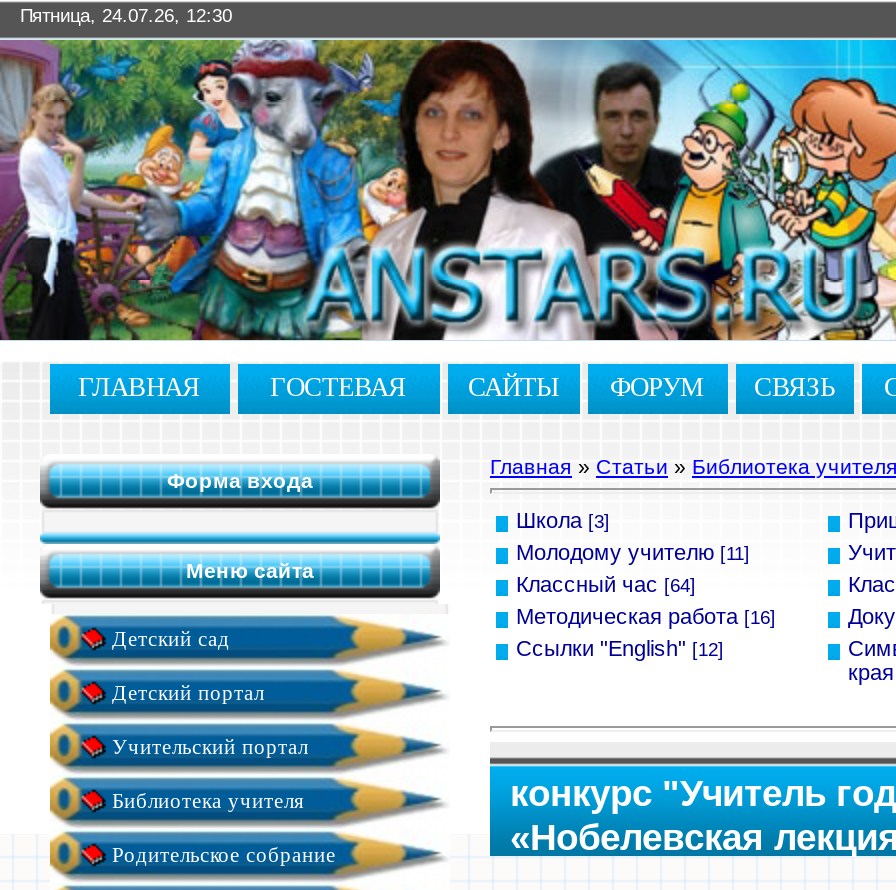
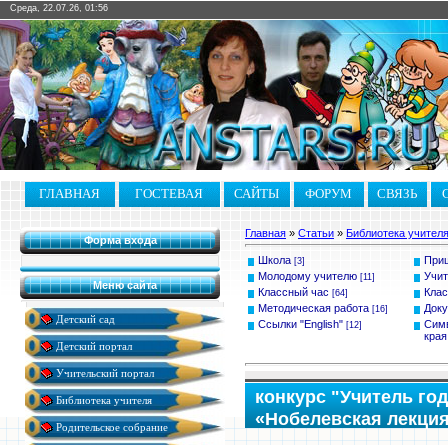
[20,6,232,26] Пятница, 24.07.26, 12:30 -> [10,3,108,13] Среда, 22.07.26, 01:56

